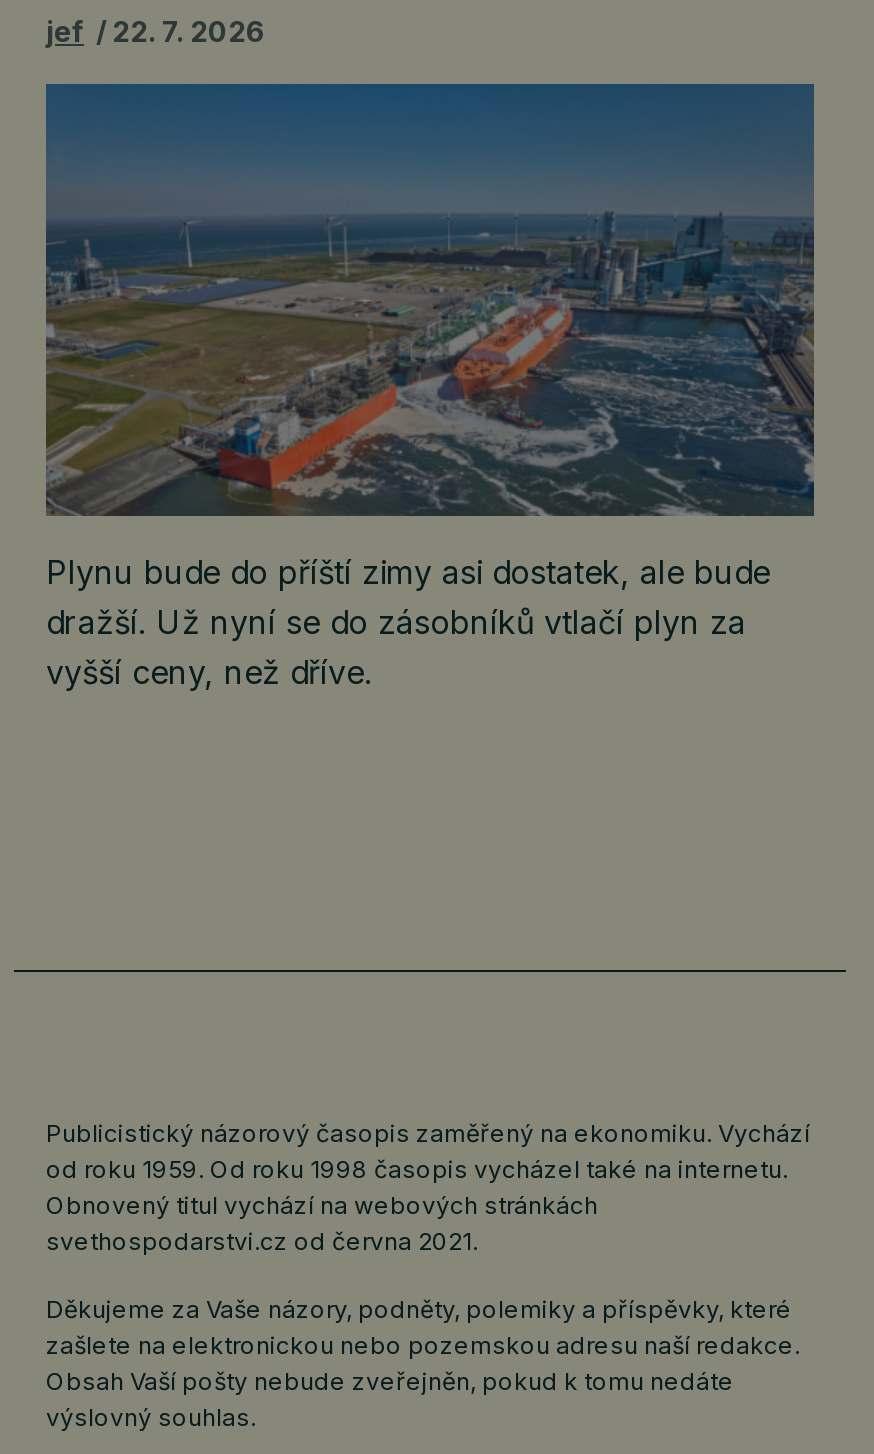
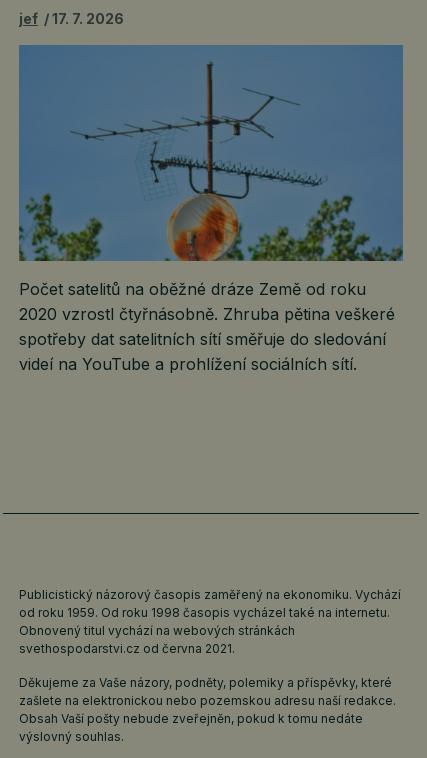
[46,15,266,49] jef 22. 7. 2026 -> [19,10,124,27] jef 17. 7. 2026
[44,82,816,693] [image] | Plynu bude do příští zimy asi dostatek, ale bude | dražší. Už nyní se do zásobníků vtlačí plyn za | vyšší ceny, než dříve. -> [18,44,404,374] [image] | Počet satelitů na oběžné dráze Země od roku | 2020 vzrostl čtyřnásobně. Zhruba pětina veškeré | spotřeby dat satelitních sítí směřuje do sledování | videí na YouTube a prohlížení sociálních sítí.

